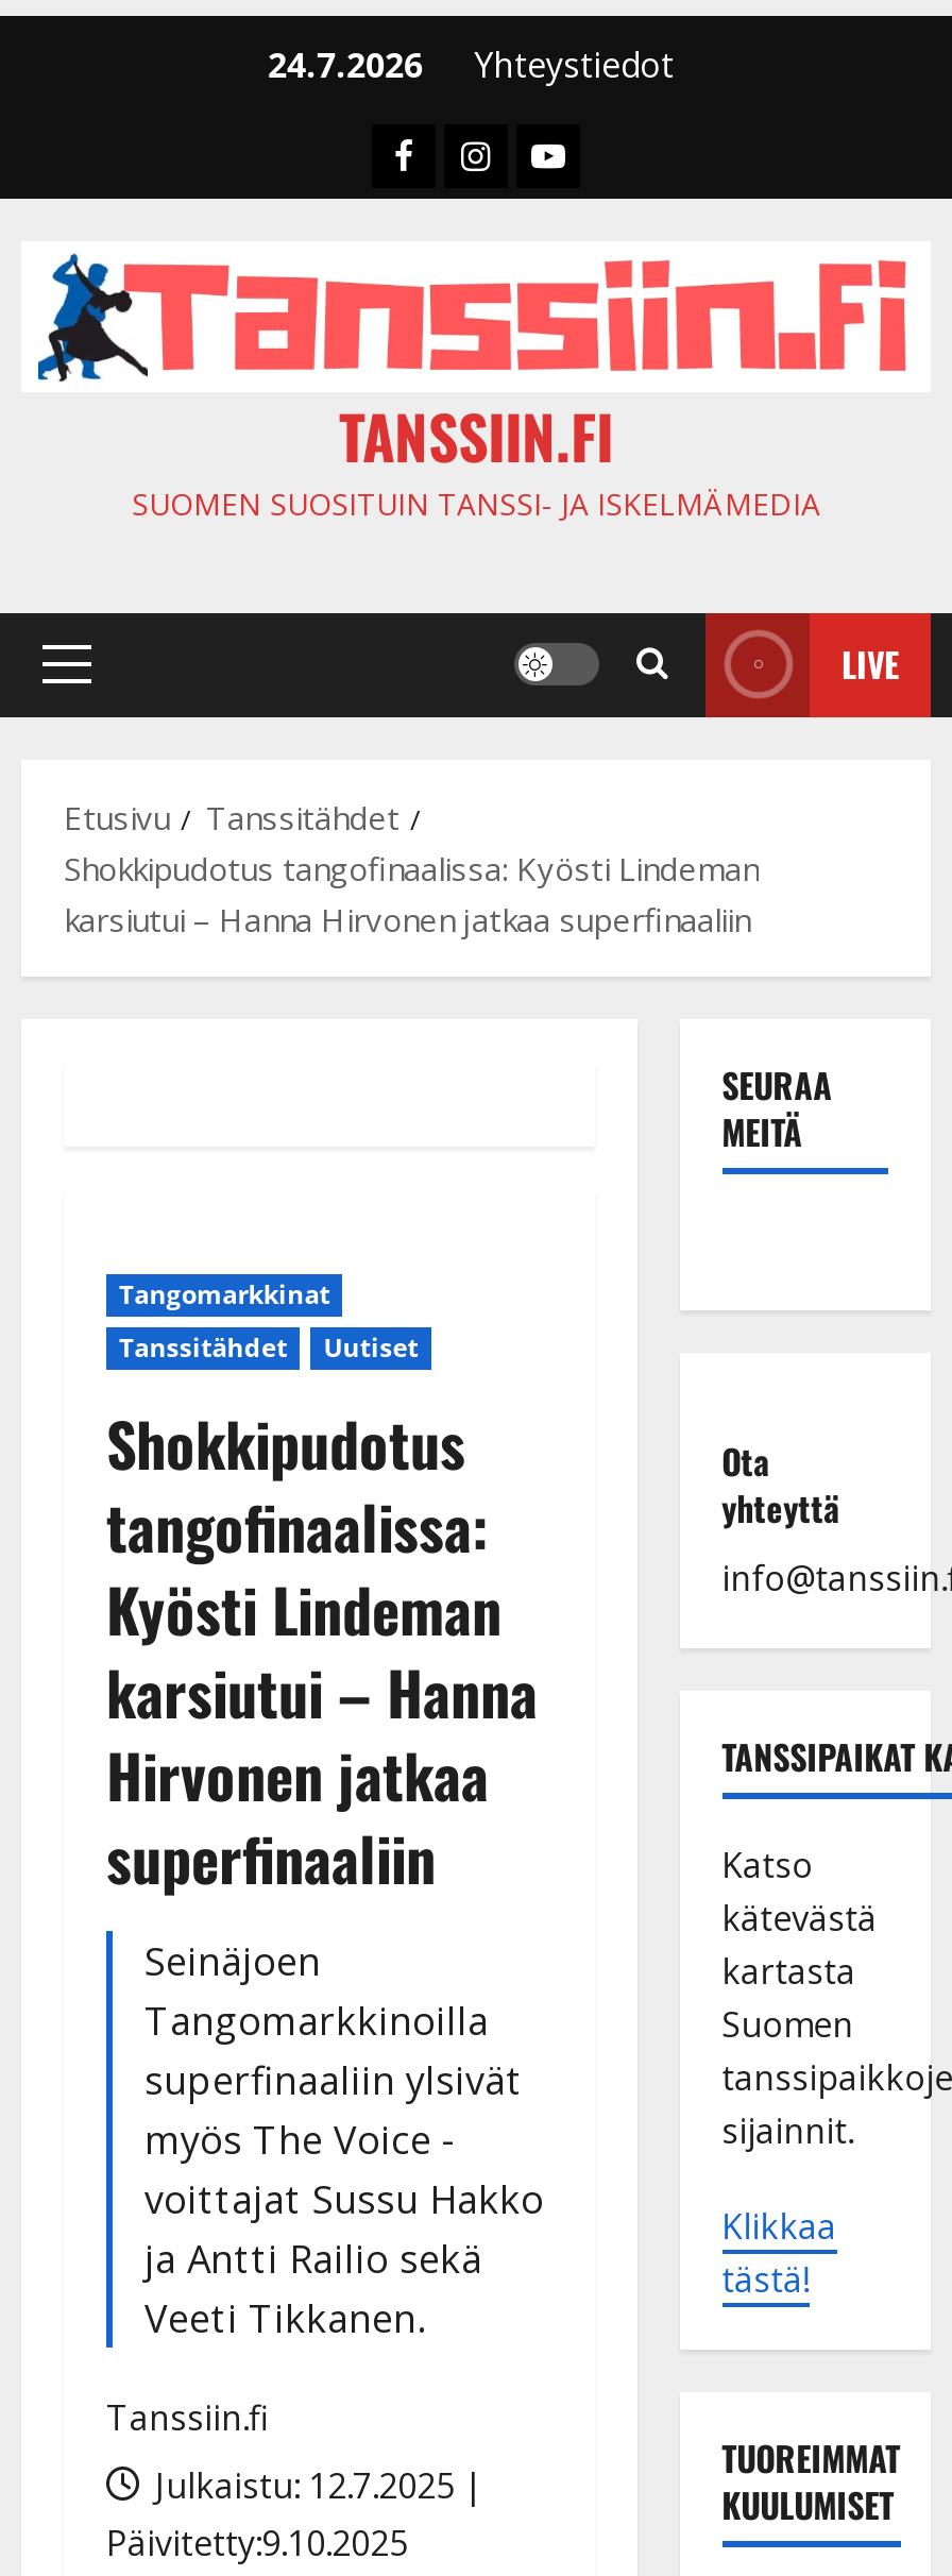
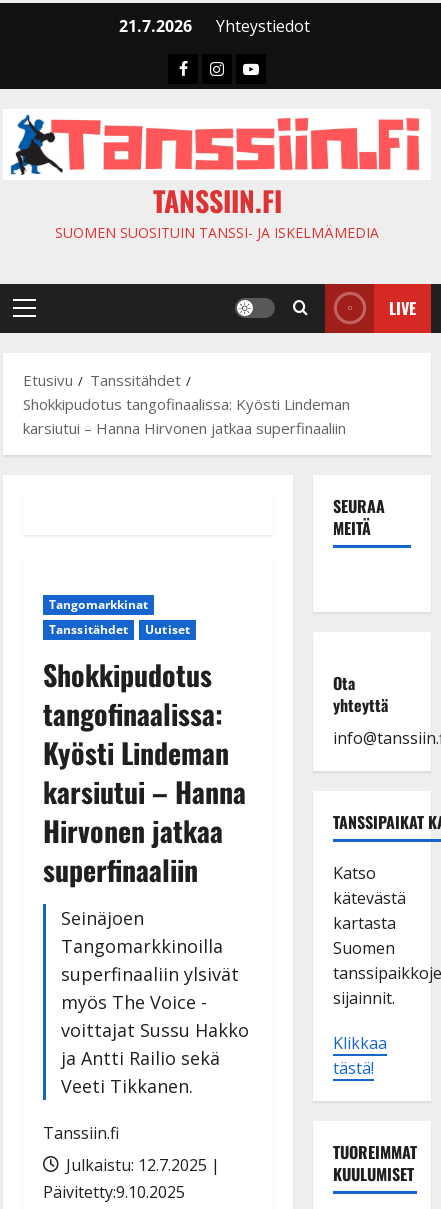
[268,41,674,88] 24.7.2026 Yhteystiedot -> [119,15,310,37] 21.7.2026 Yhteystiedot

